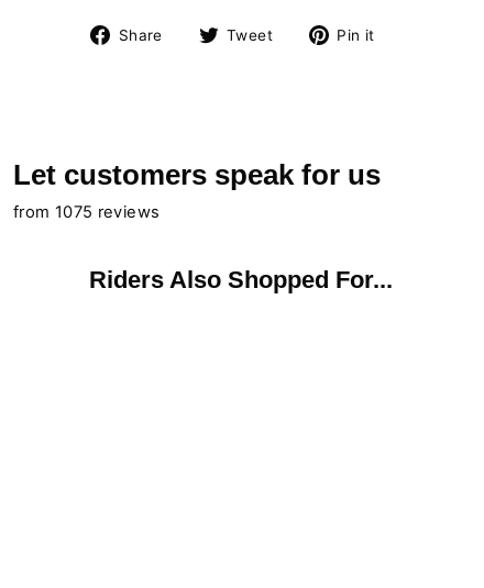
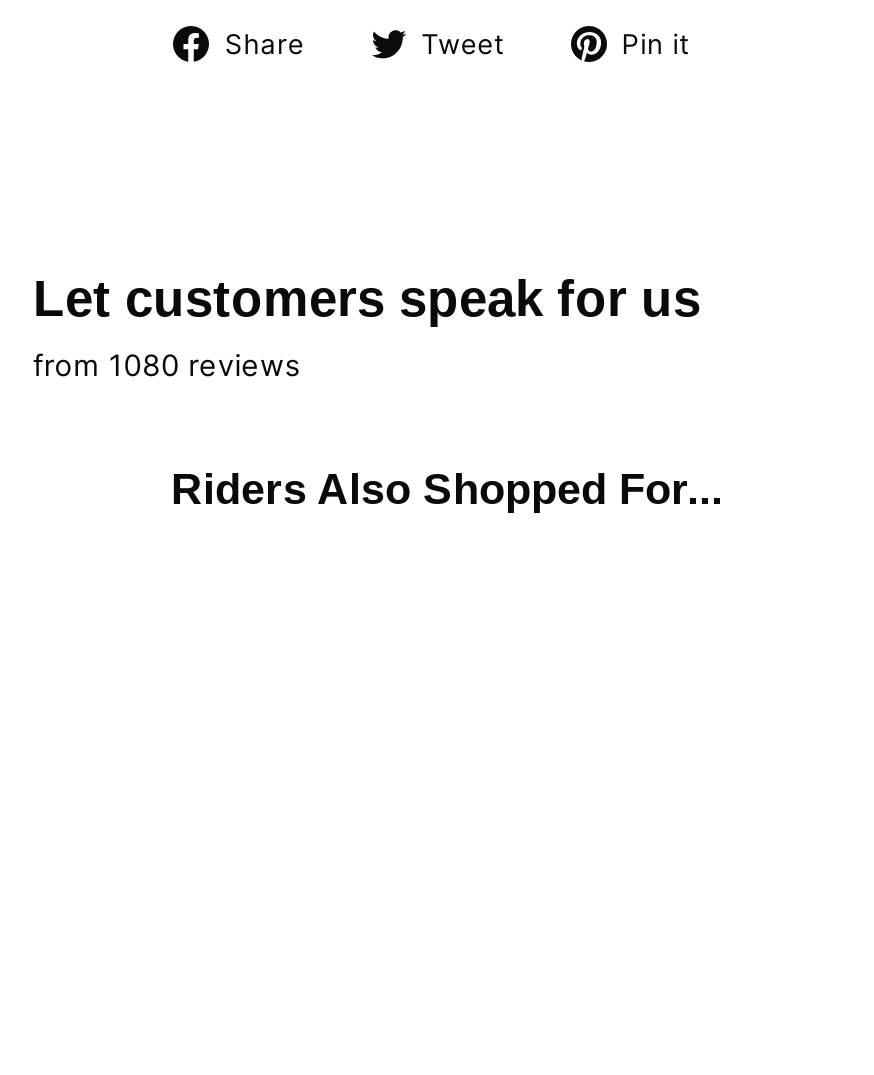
[13,203,160,222] from 1075 reviews -> [33,349,302,385] from 1080 reviews

